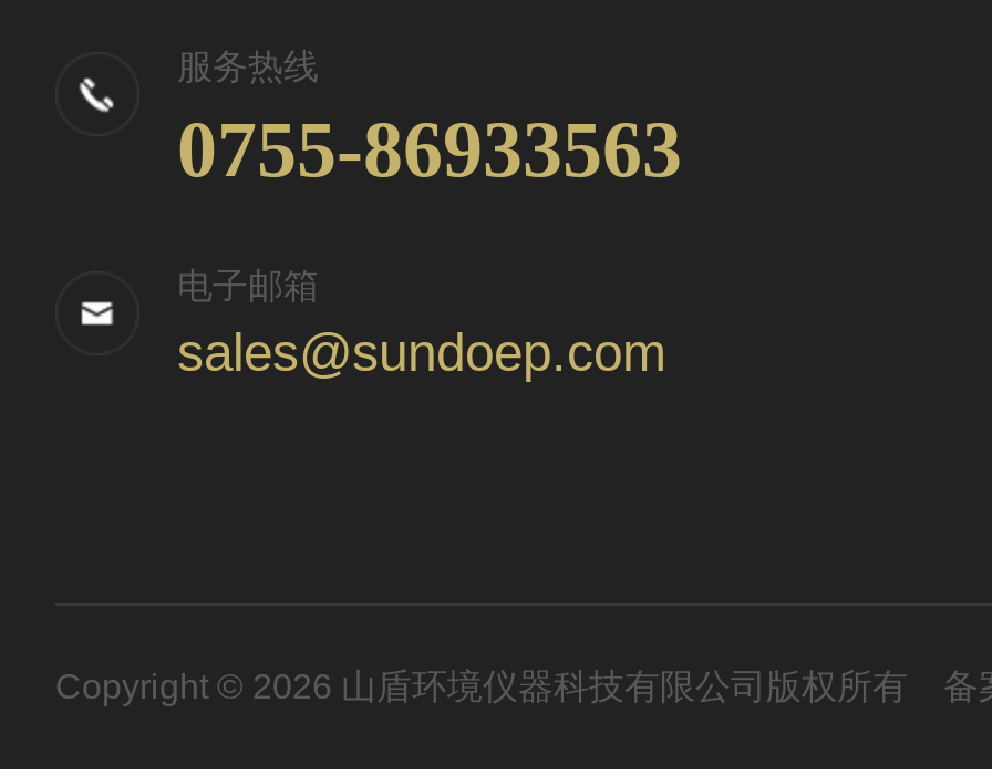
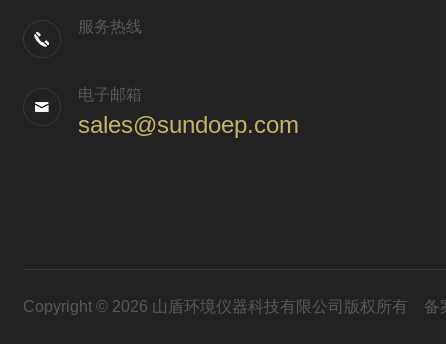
[177,105,682,194] 0755-86933563 -> none
moved [177,267,666,382] -> [78,86,299,138]: 电子邮箱 | sales@sundoep.com

